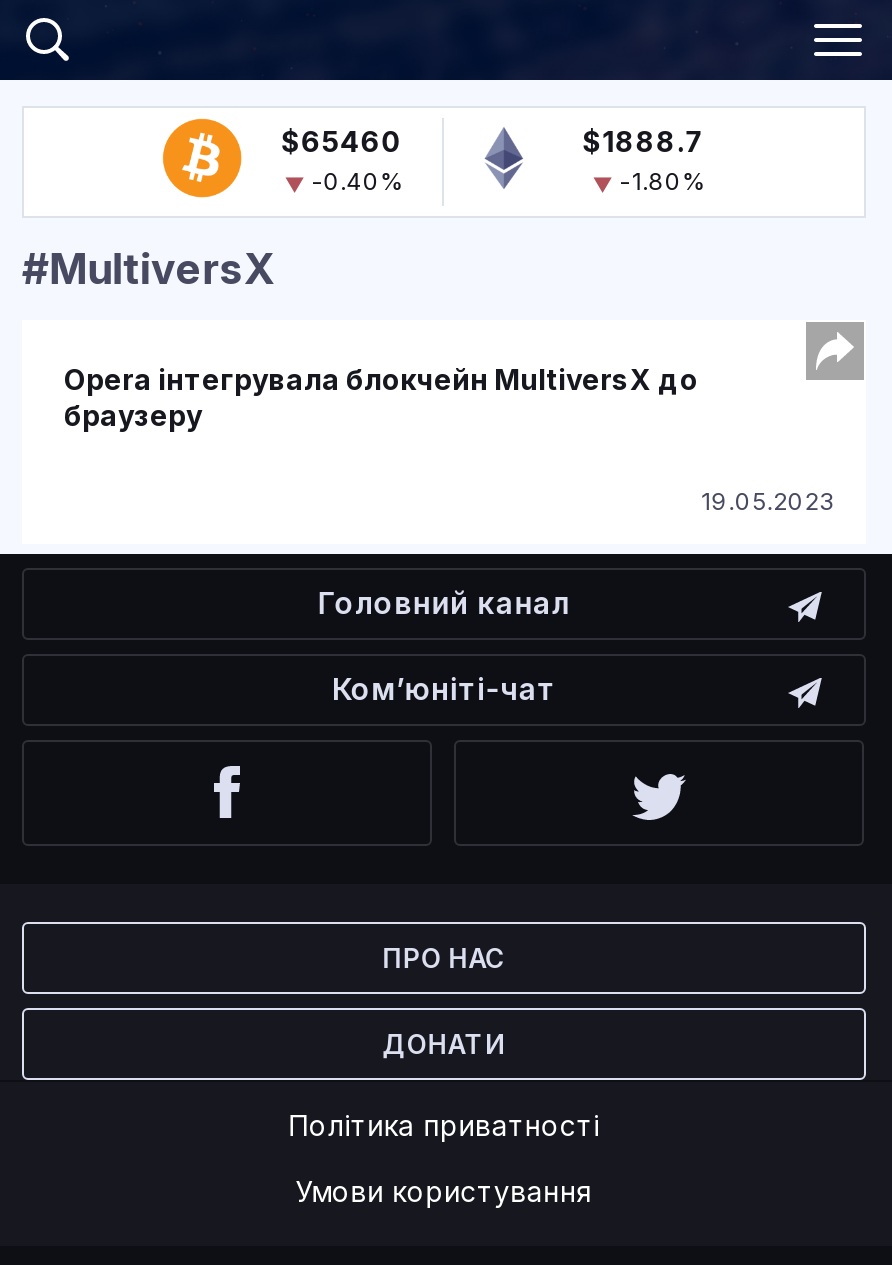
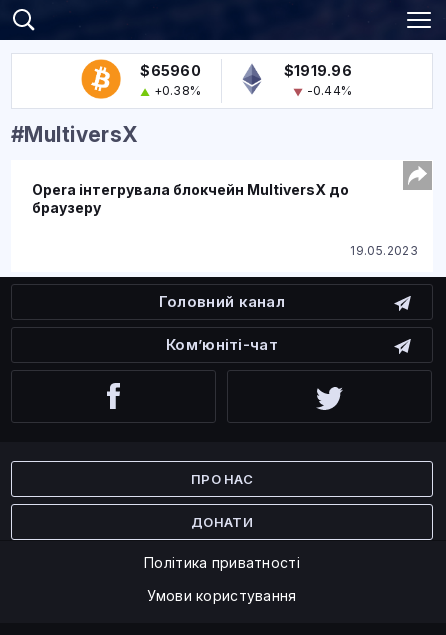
[281,124,402,158] $65460 -> [140,62,201,79] $65960
[582,124,704,158] $1888.7 -> [284,62,352,79] $1919.96
[311,166,402,196] -0.40% -> [153,83,201,98] +0.38%
[619,166,704,196] -1.80% -> [306,83,352,98] -0.44%

